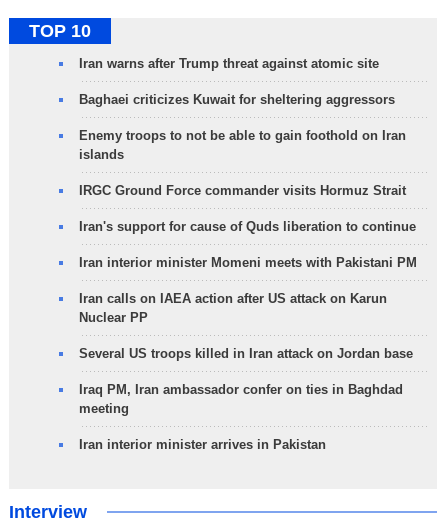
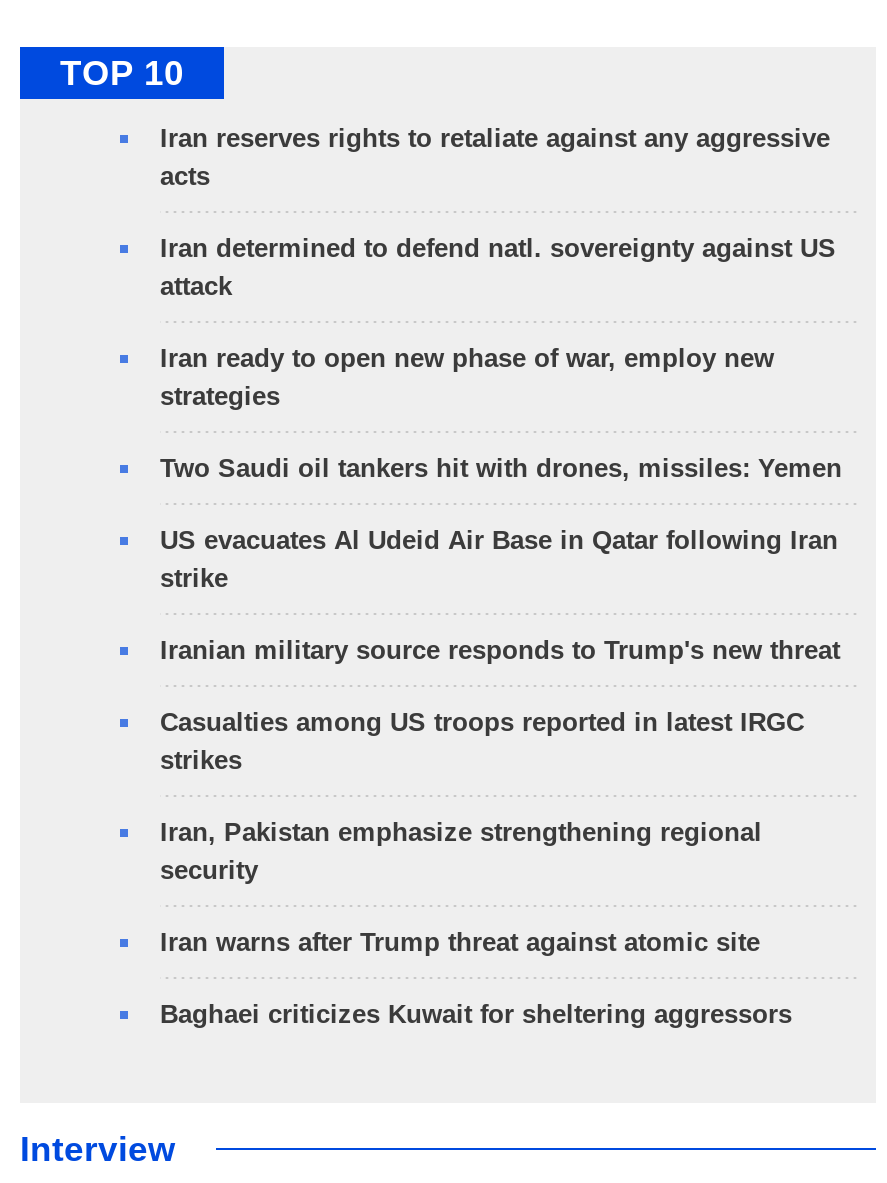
none -> [160,123,842,885] Iran reserves rights to retaliate against any aggressive | acts | Iran determined to defend natl. sovereignty against US | attack | Iran ready to open new phase of war, employ new | strategies | Two Saudi oil tankers hit with drones, missiles: Yemen | US evacuates Al Udeid Air Base in Qatar following Iran | strike | Iranian military source responds to Trump's new threat | Casualties among US troops reported in latest IRGC | strikes | Iran, Pakistan emphasize strengthening regional | security
moved [79,56,395,107] -> [160,927,792,1029]: Iran warns after Trump threat against atomic site | Baghaei criticizes Kuwait for sheltering aggressors
[79,128,417,452] Enemy troops to not be able to gain foothold on Iran | islands | IRGC Ground Force commander visits Hormuz Strait | Iran's support for cause of Quds liberation to continue | Iran interior minister Momeni meets with Pakistani PM | Iran calls on IAEA action after US attack on Karun | Nuclear PP | Several US troops killed in Iran attack on Jordan base | Iraq PM, Iran ambassador confer on ties in Baghdad | meeting | Iran interior minister arrives in Pakistan -> none

